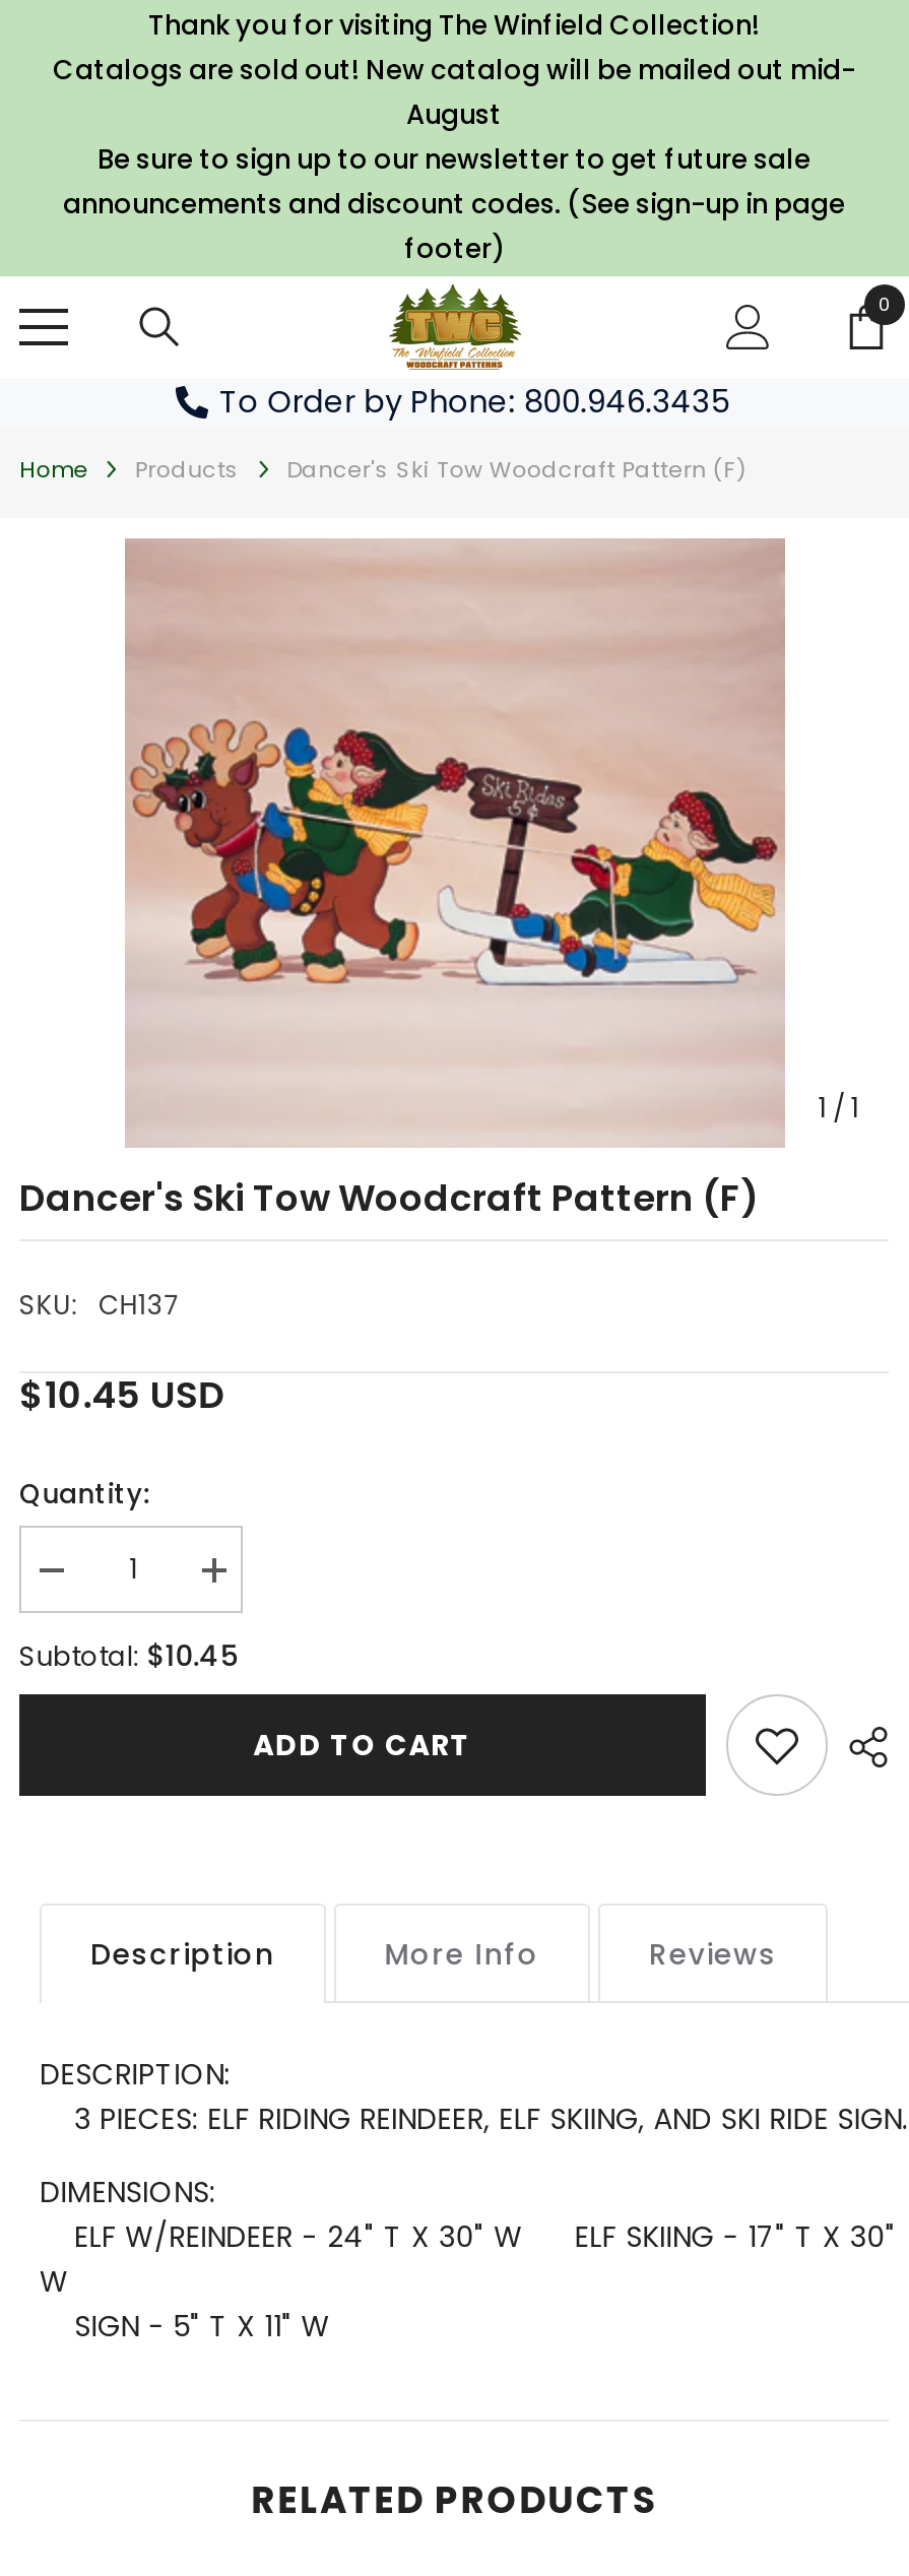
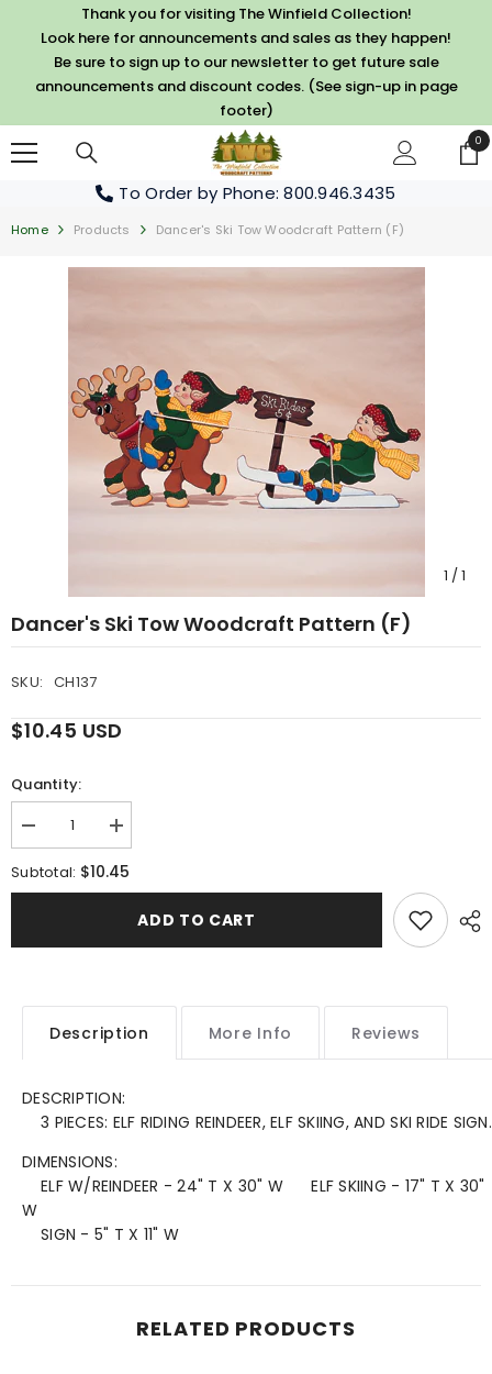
[53,51,855,134] Catalogs are sold out! New catalog will be mailed out mid- | August -> [41,27,451,48] Look here for announcements and sales as they happen!

